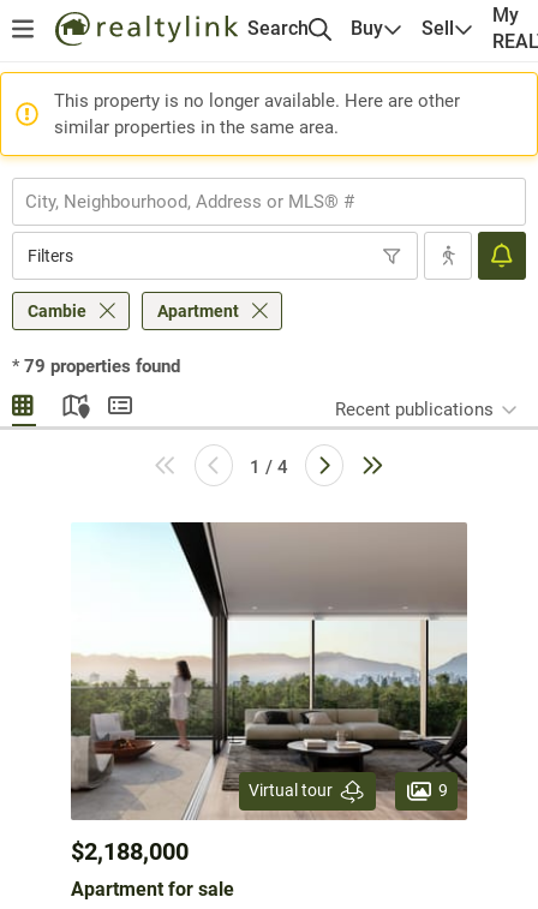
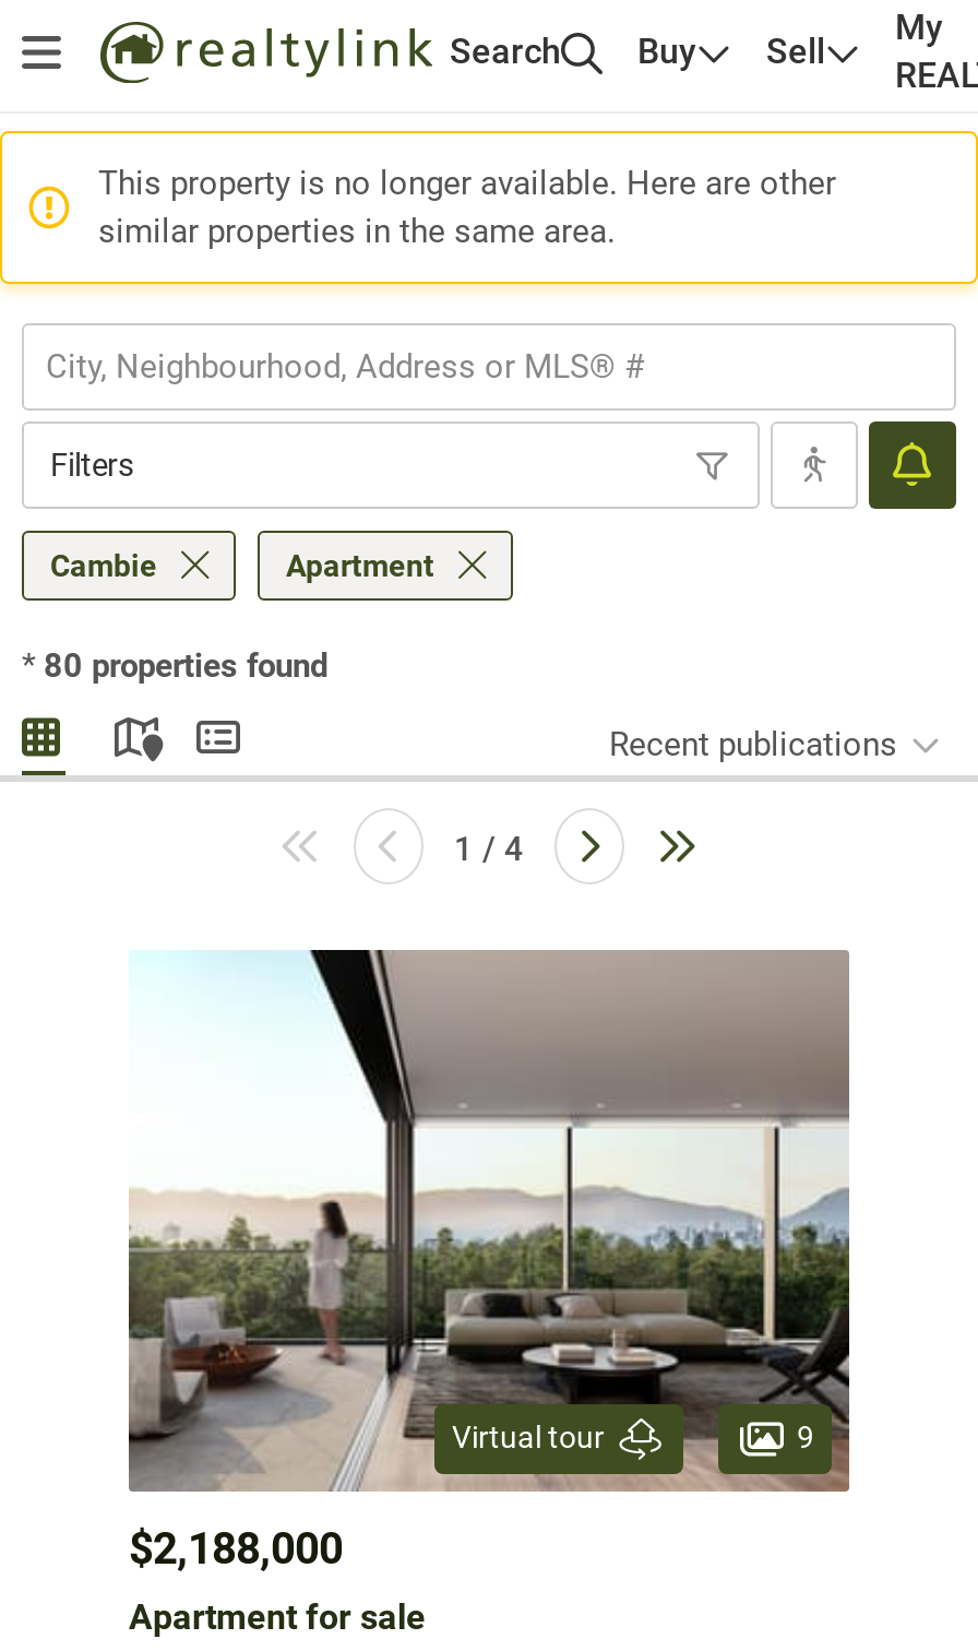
[12,355,180,377] * 79 properties found -> [22,646,327,686] * 80 properties found

